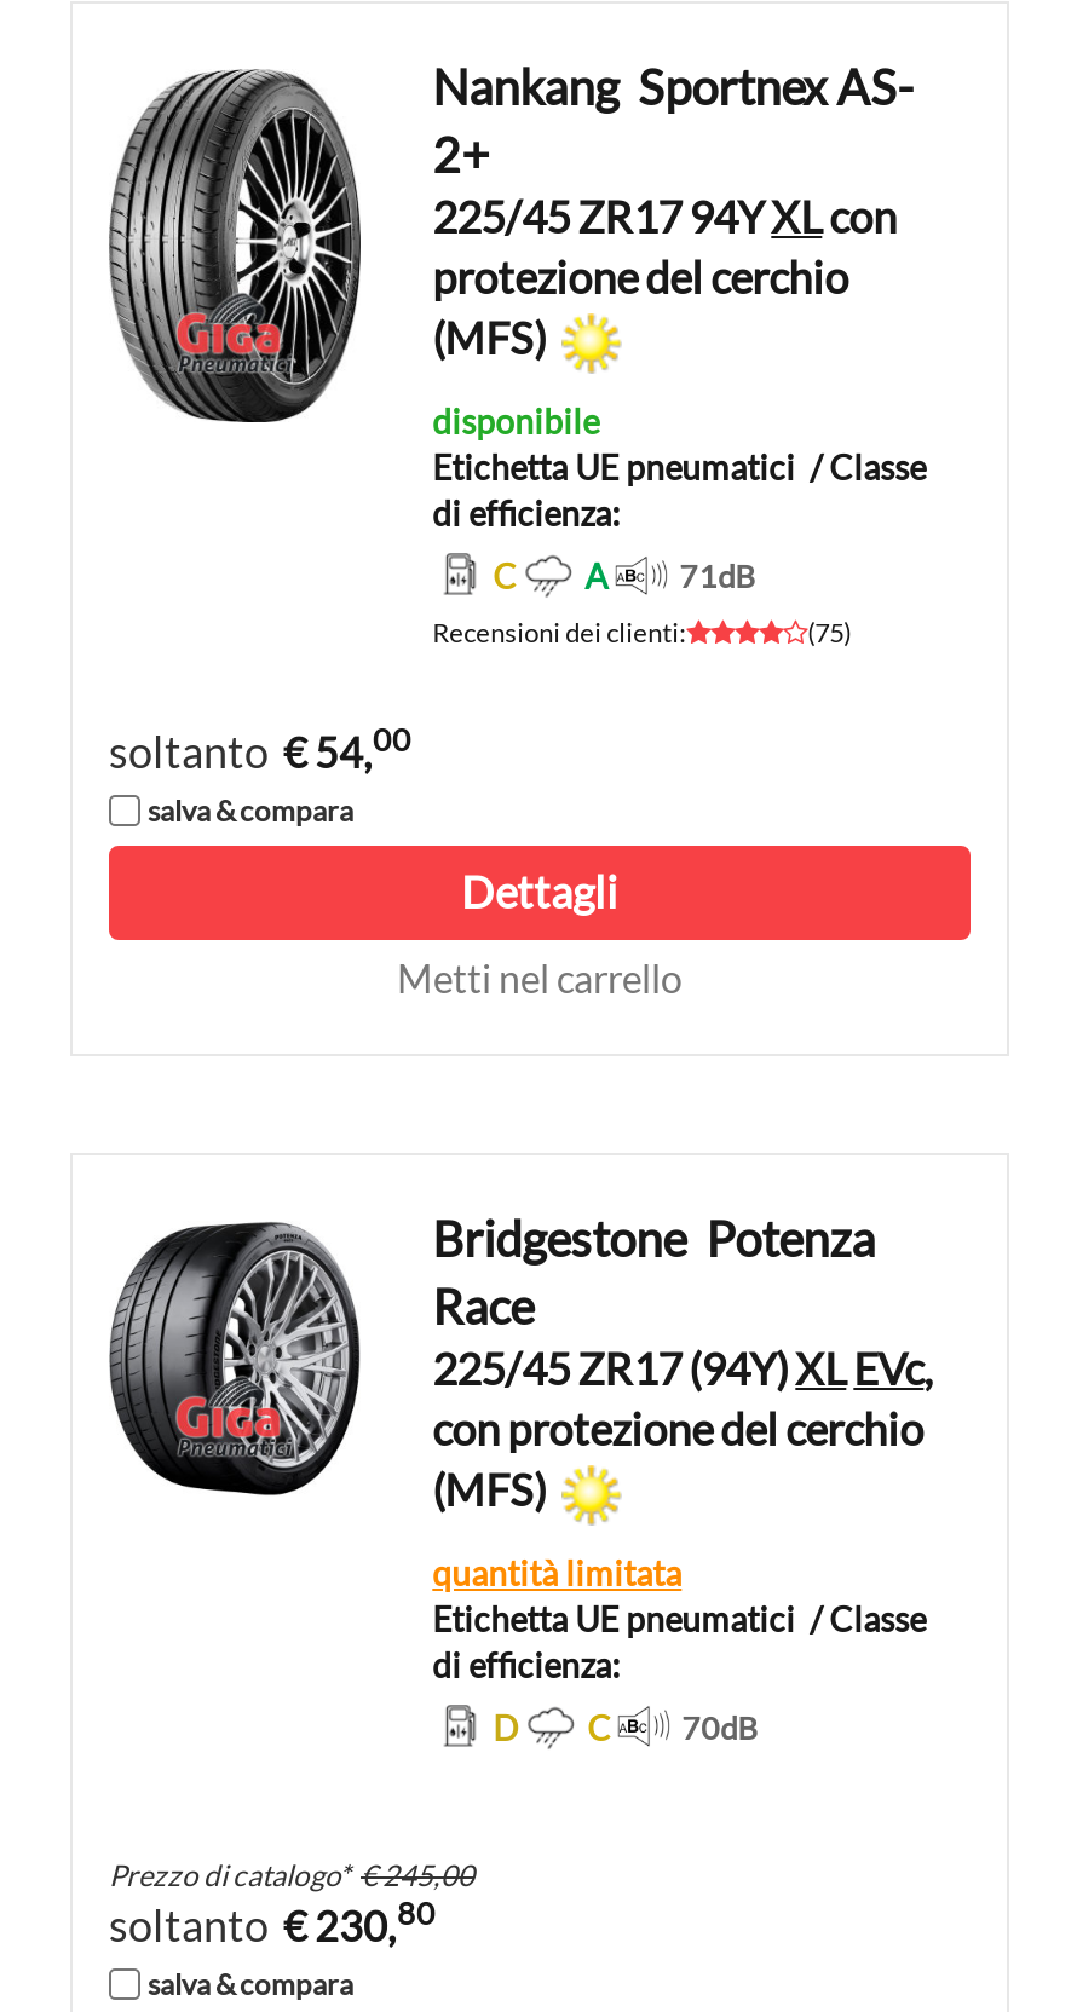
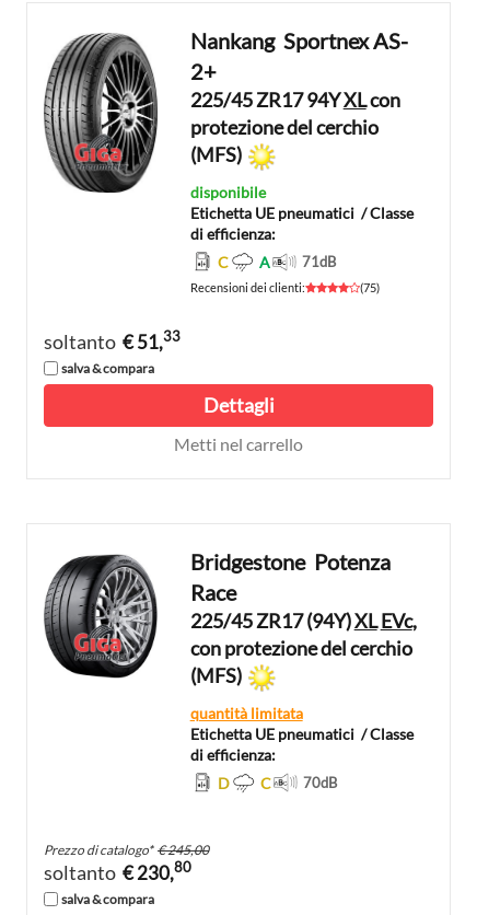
[109,721,411,777] soltanto € 54,00 -> [44,328,181,353] soltanto € 51,33

